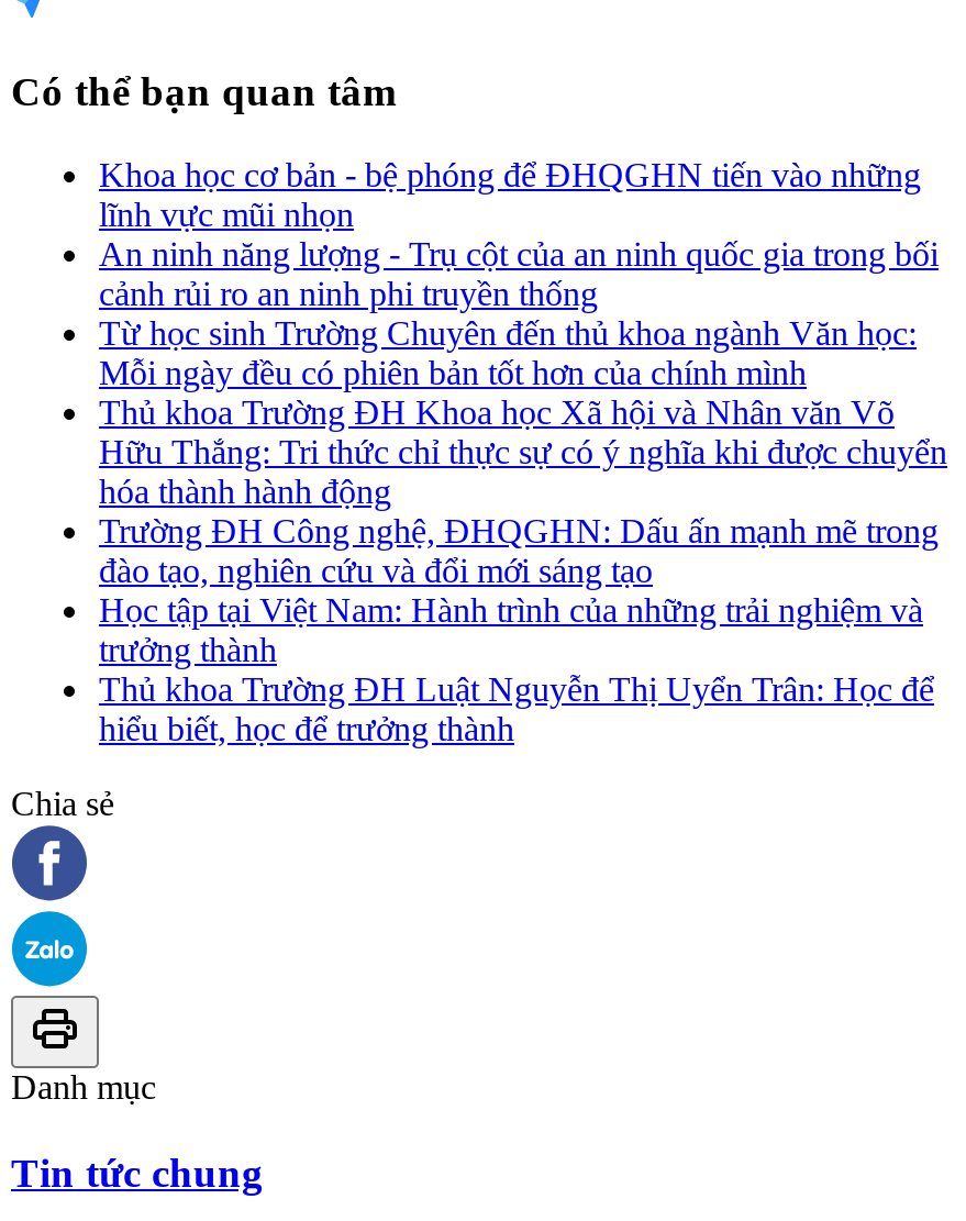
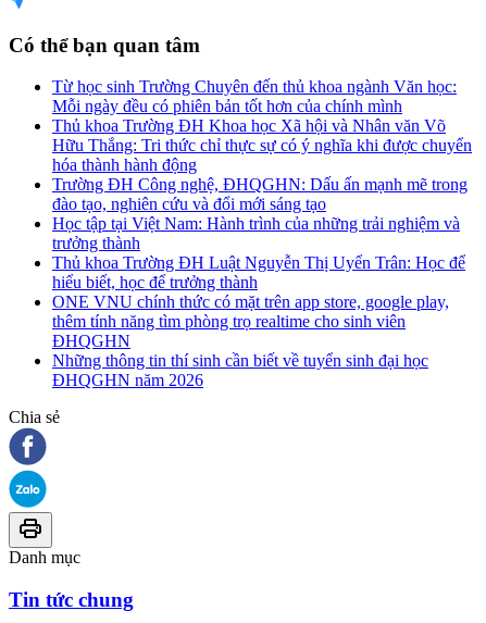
[99,156,939,313] Khoa học cơ bản - bệ phóng để ĐHQGHN tiến vào những | lĩnh vực mũi nhọn | An ninh năng lượng - Trụ cột của an ninh quốc gia trong bối | cảnh rủi ro an ninh phi truyền thống -> none
moved [99,315,947,748] -> [52,77,472,292]: Từ học sinh Trường Chuyên đến thủ khoa ngành Văn học: | Mỗi ngày đều có phiên bản tốt hơn của chính mình | Thủ khoa Trường ĐH Khoa học Xã hội và Nhân văn Võ | ... | Thủ khoa Trường ĐH Luật Nguyễn Thị Uyển Trân: Học để | hiểu biết, học để trưởng thành
none -> [52,293,449,389] ONE VNU chính thức có mặt trên app store, google play, | thêm tính năng tìm phòng trọ realtime cho sinh viên | ĐHQGHN | Những thông tin thí sinh cần biết về tuyển sinh đại học | ĐHQGHN năm 2026

